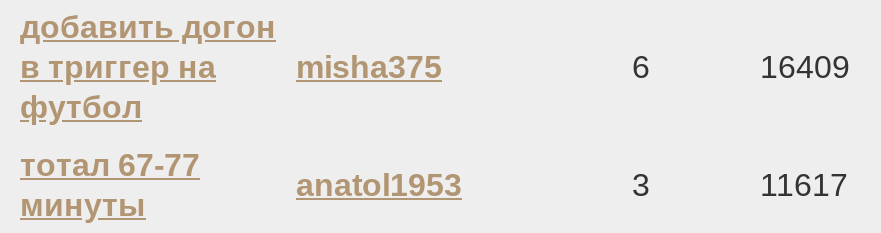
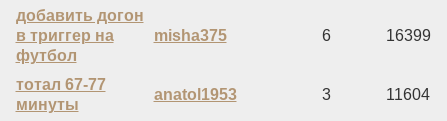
[760,50,850,84] 16409 -> [385,27,430,44] 16399
[760,168,848,202] 11617 -> [385,86,429,103] 11604

